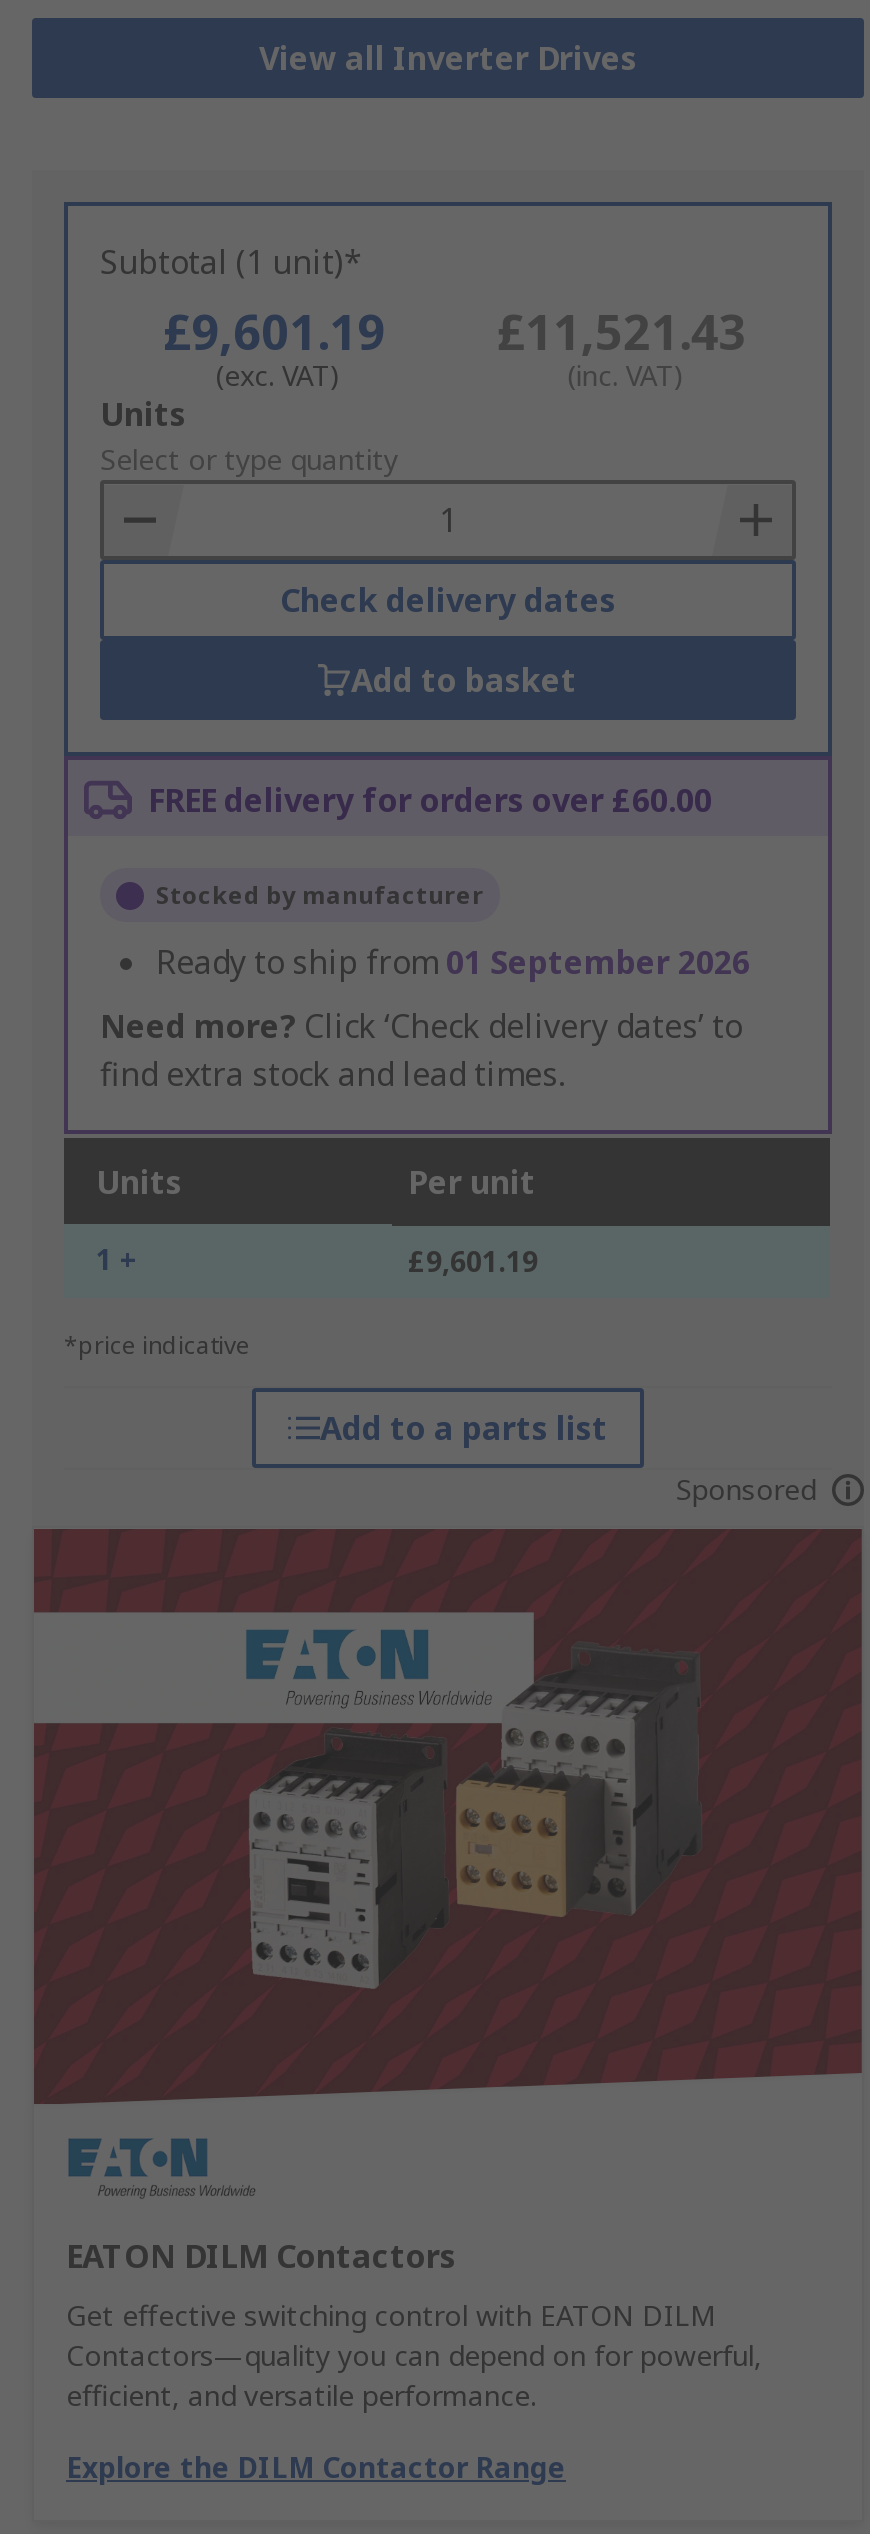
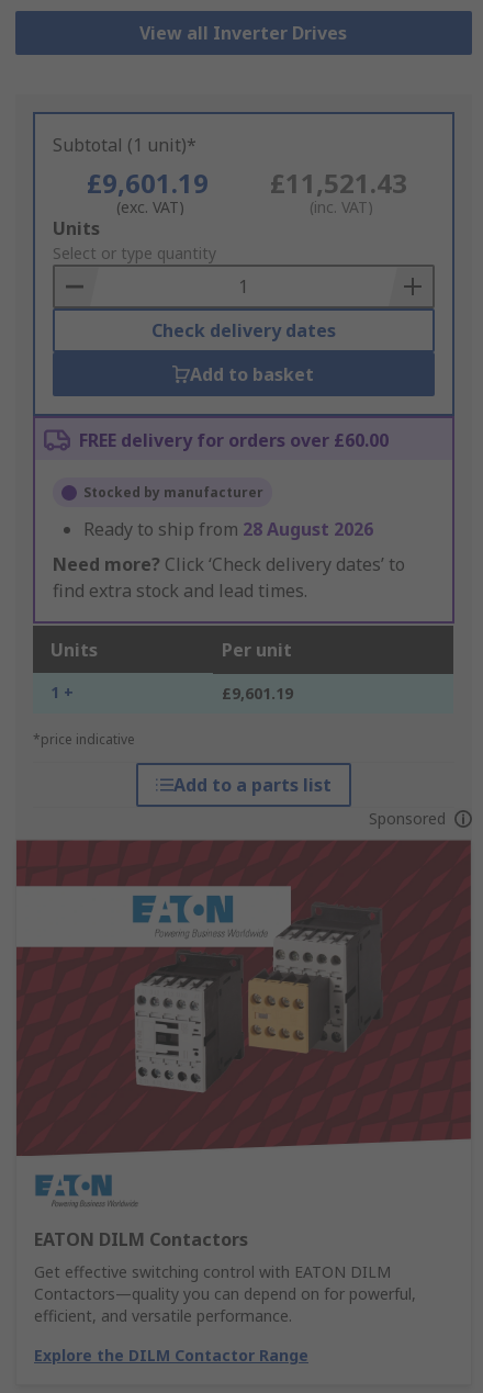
[156,941,750,985] Ready to ship from 01 September 2026 -> [83,518,373,542] Ready to ship from 28 August 2026

